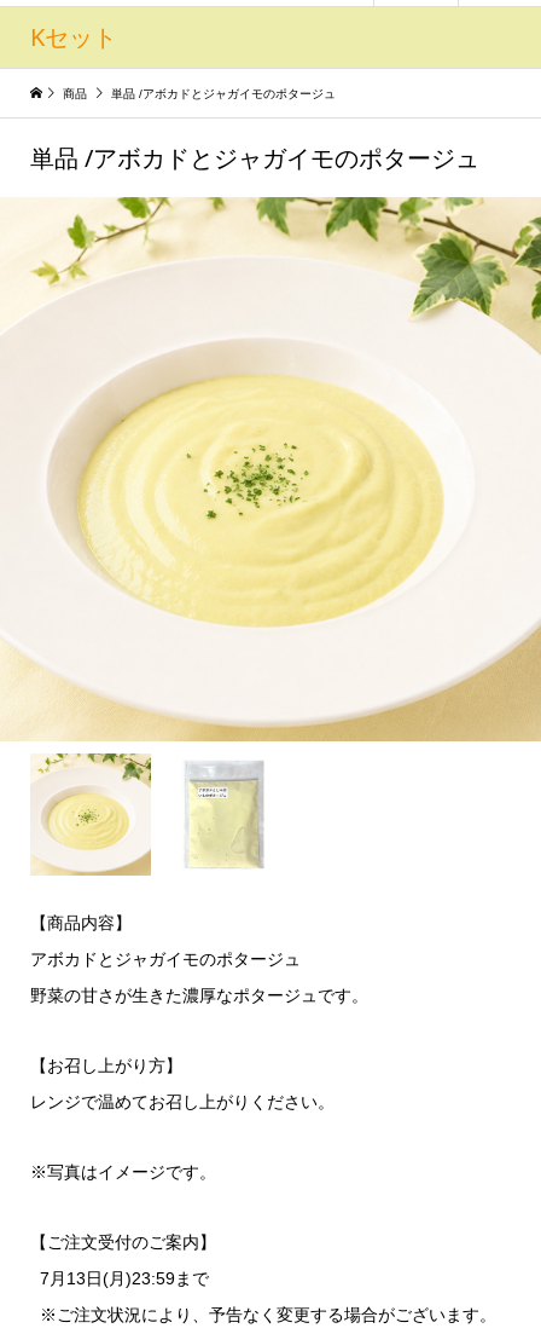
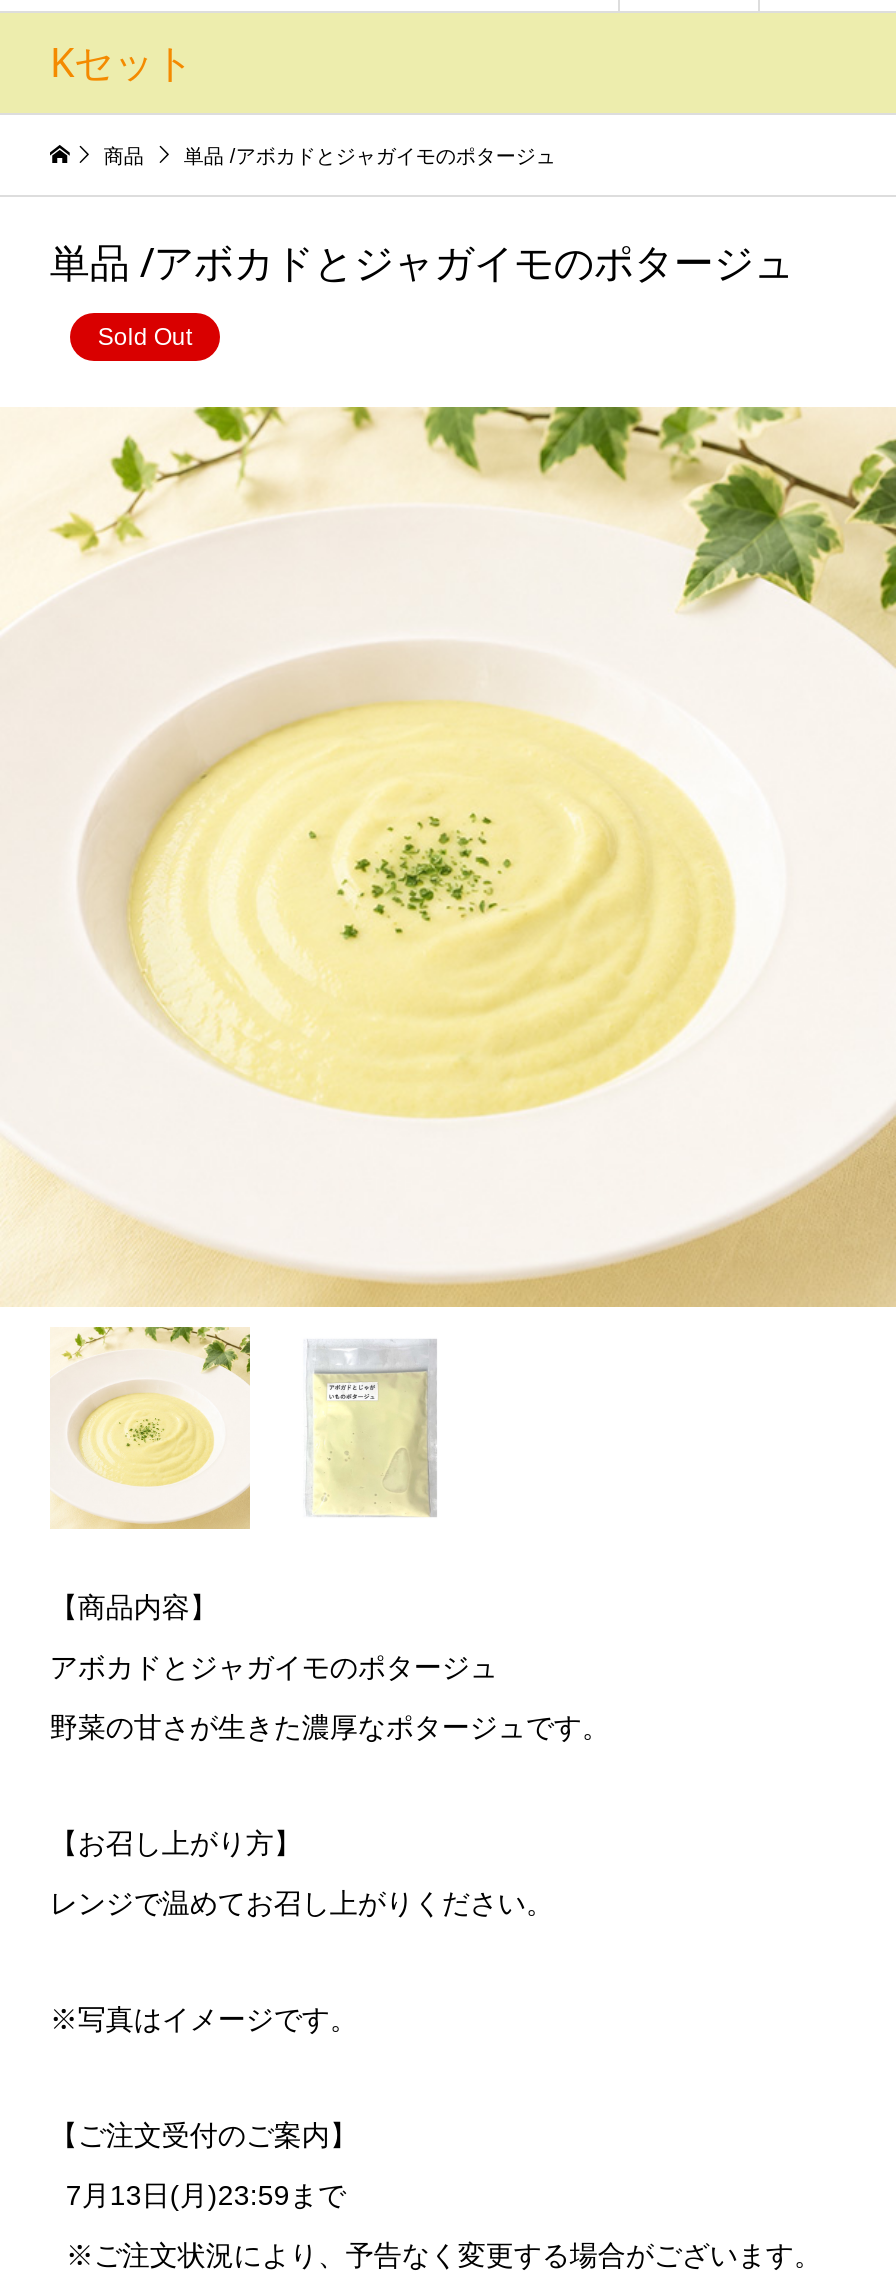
none -> [98,323,192,351] Sold Out

